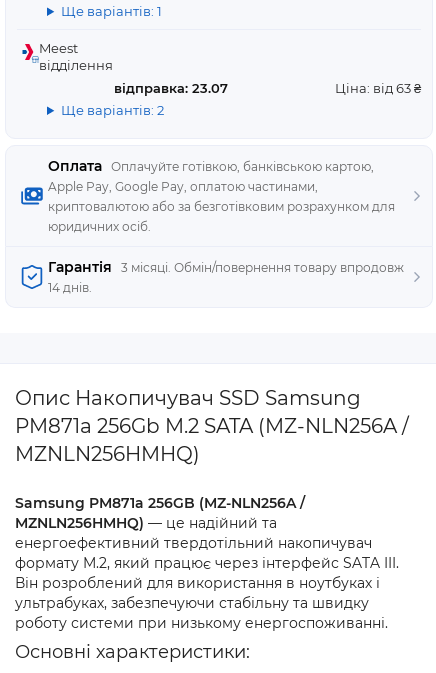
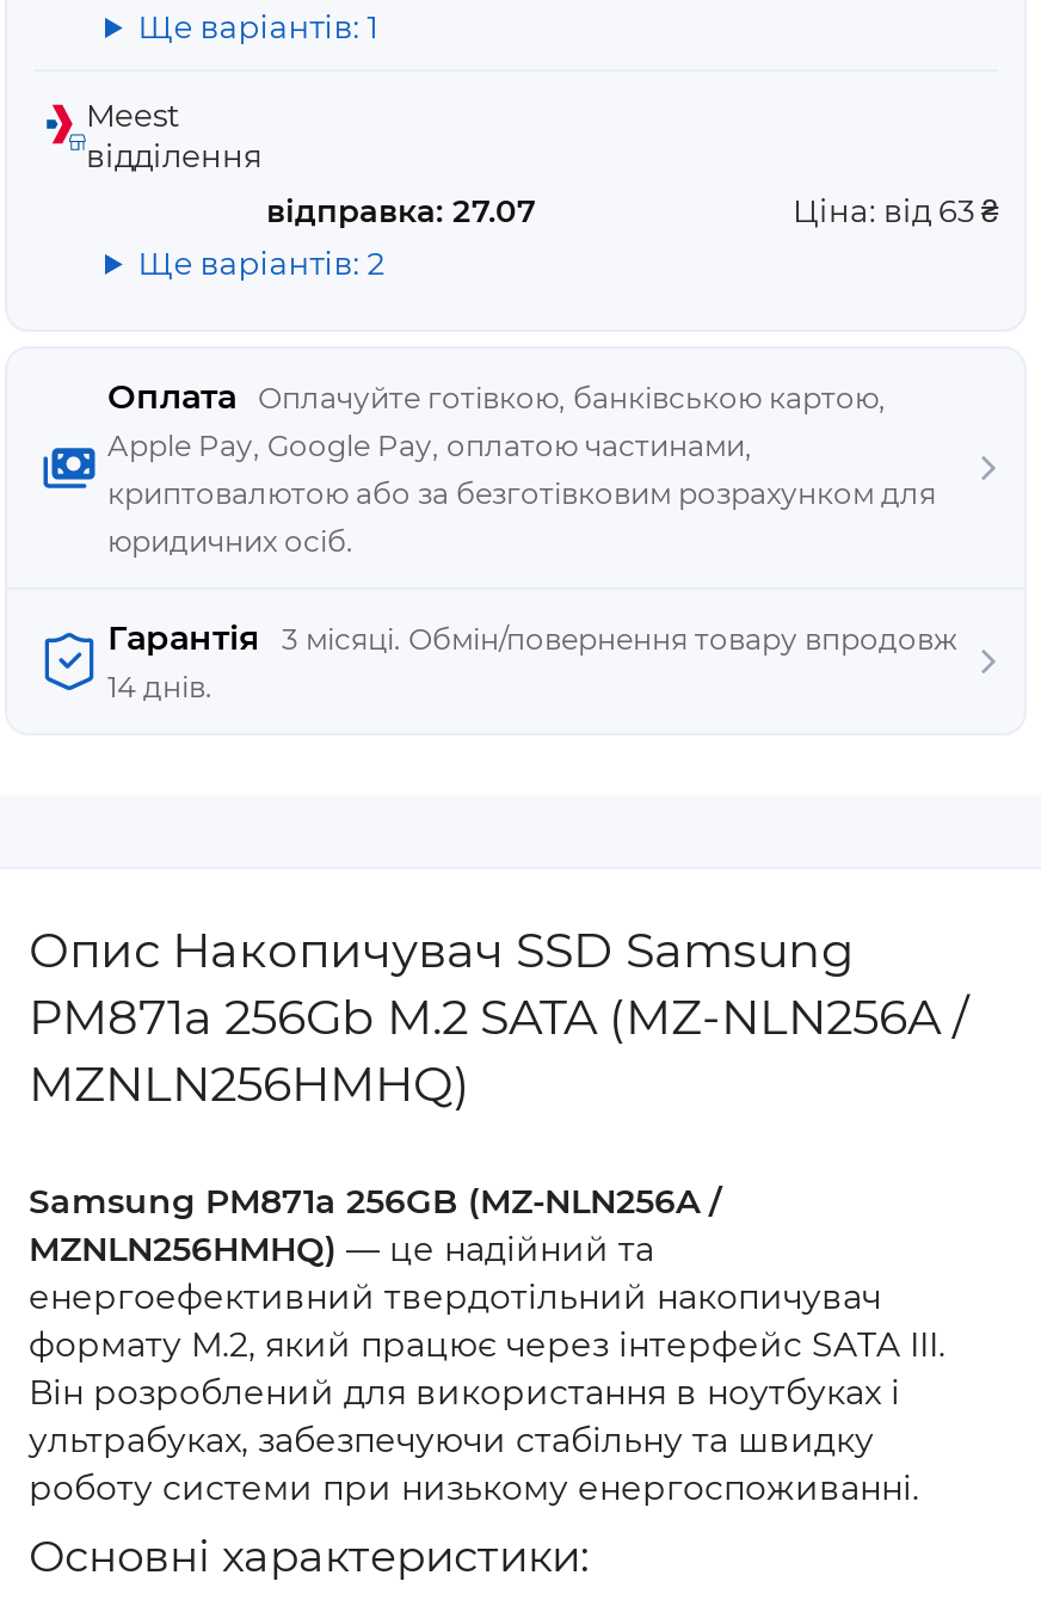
[114,80,228,96] відправка: 23.07 -> [266,191,536,229] відправка: 27.07

